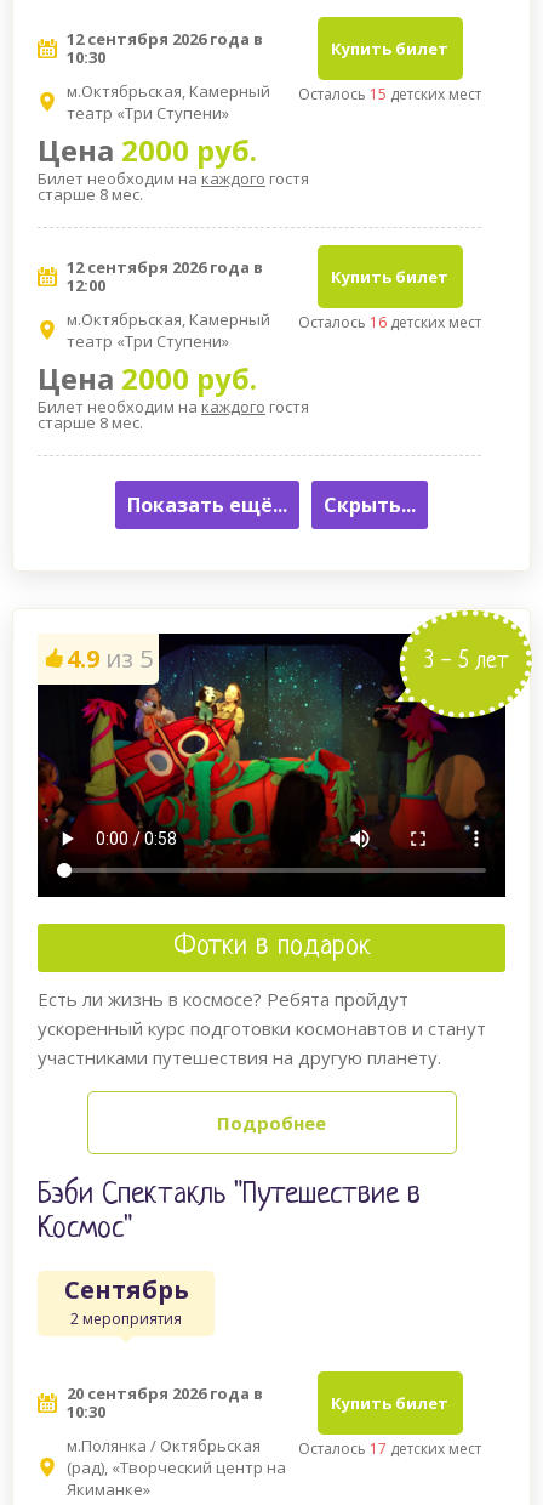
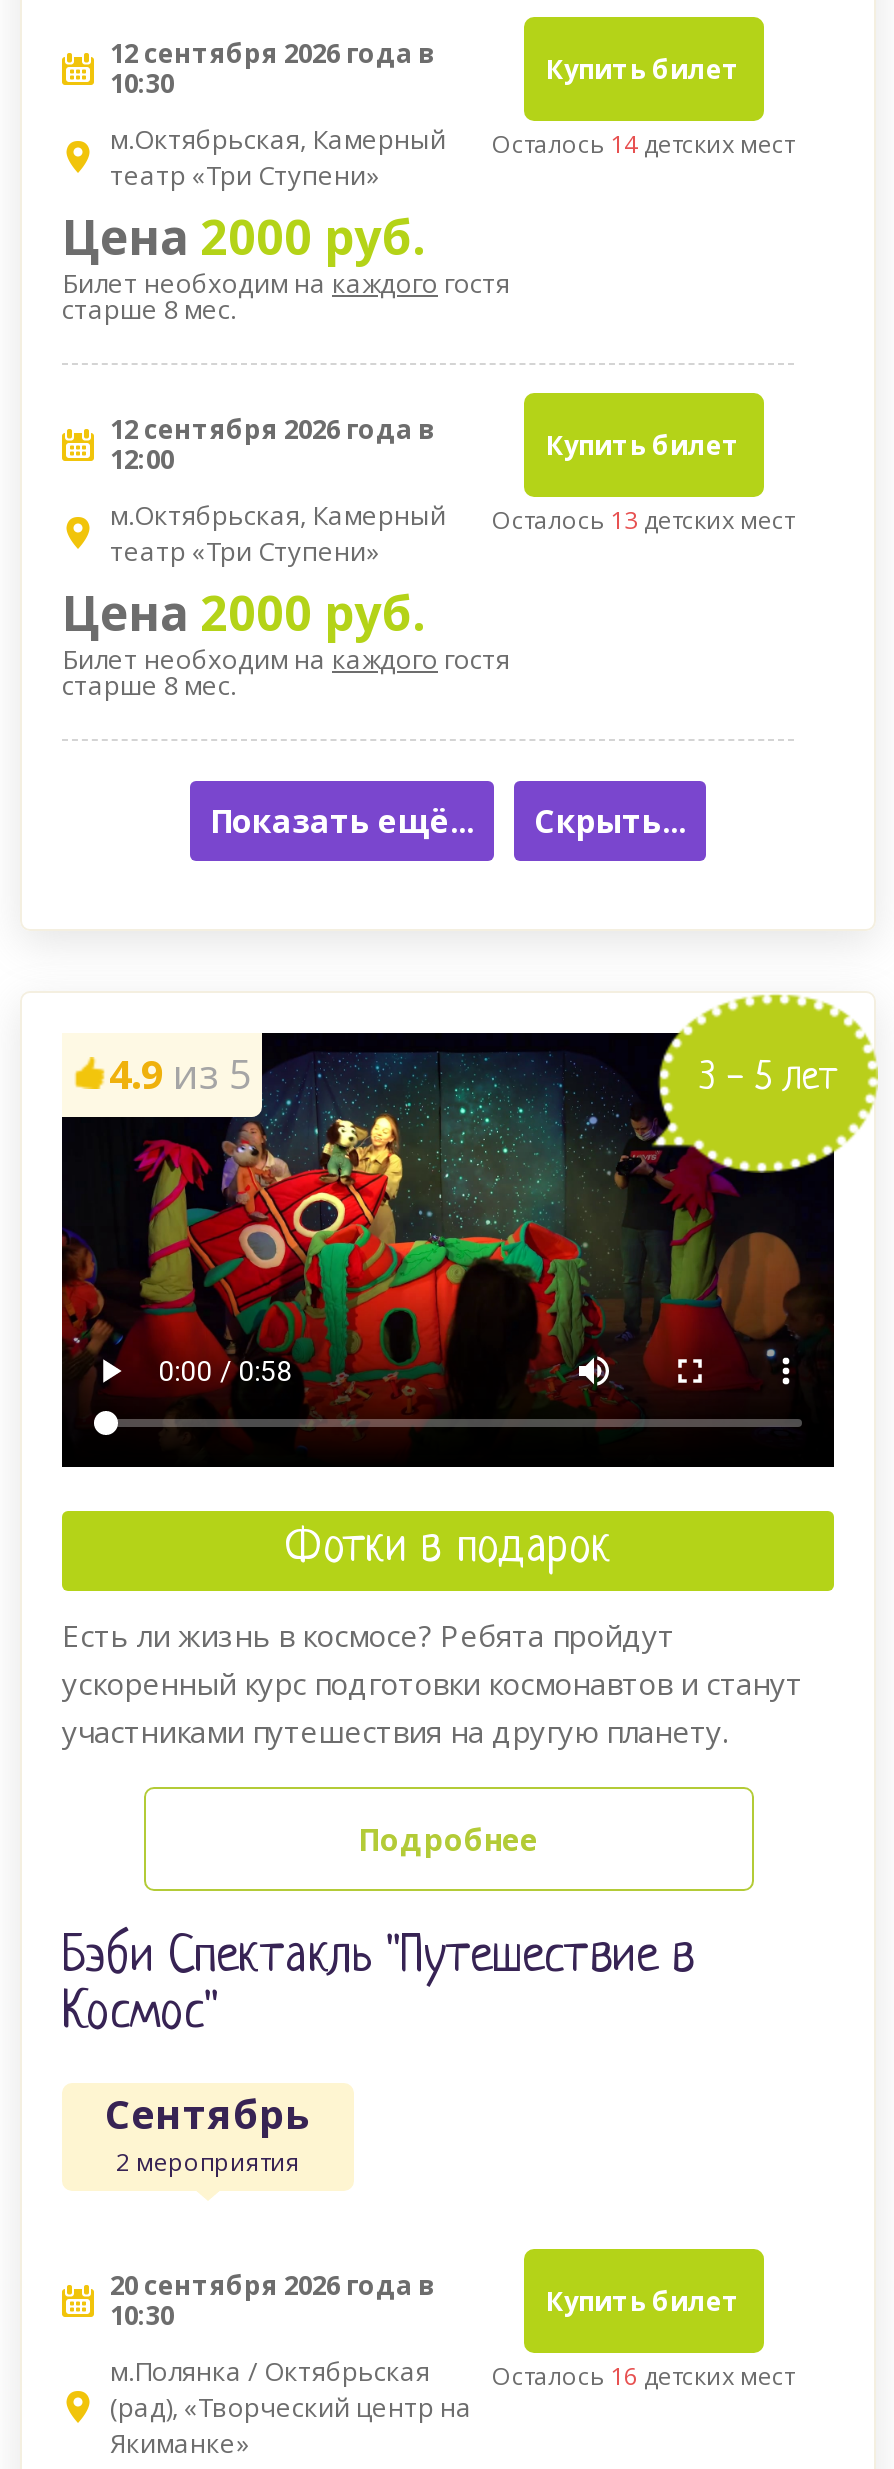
[298,84,481,105] Осталось 15 детских мест -> [492,127,794,161] Осталось 14 детских мест
moved [298,312,481,333] -> [492,2360,794,2394]: Осталось 16 детских мест
none -> [492,503,794,537] Осталось 13 детских мест
[298,1439,481,1459] Осталось 17 детских мест -> none

